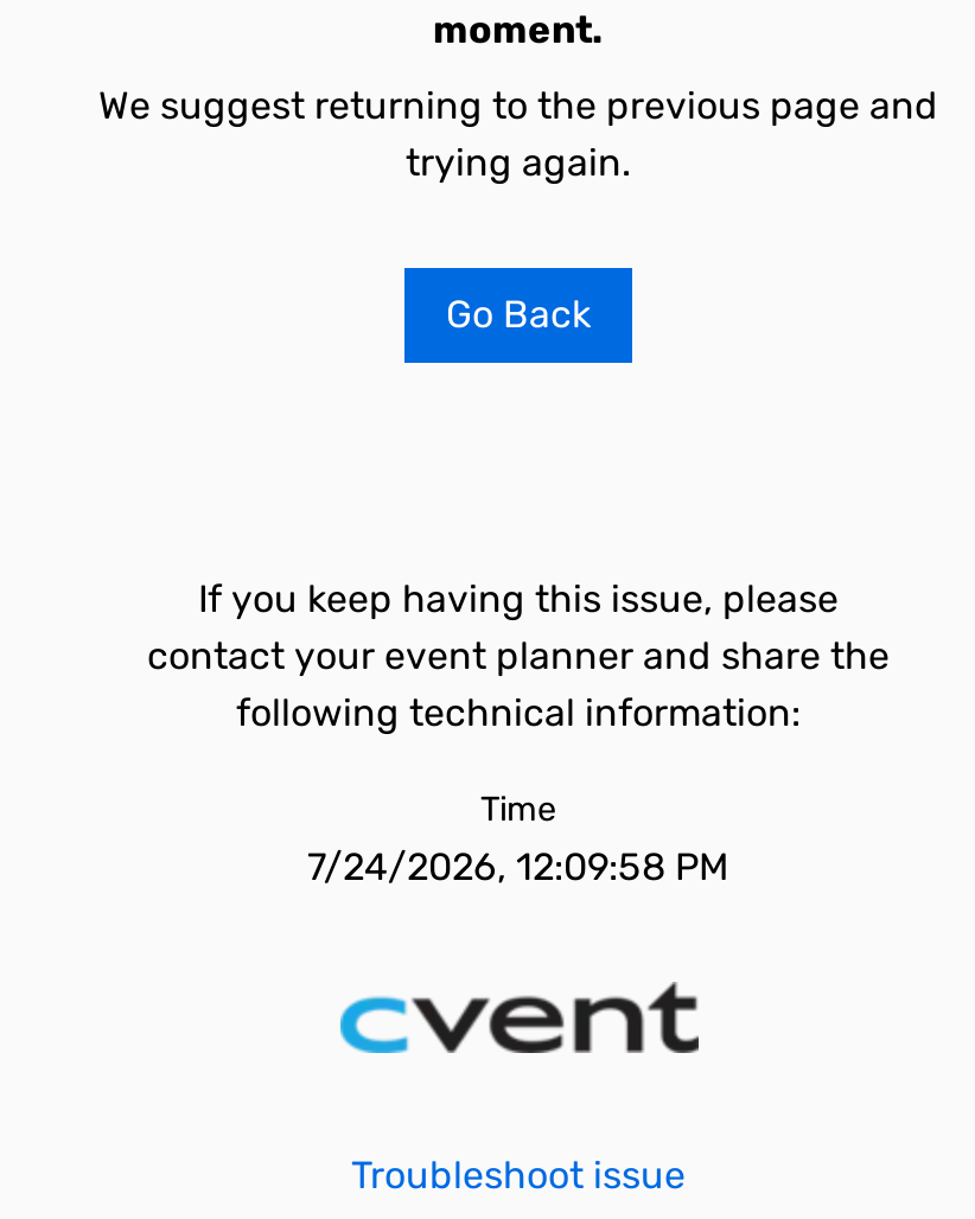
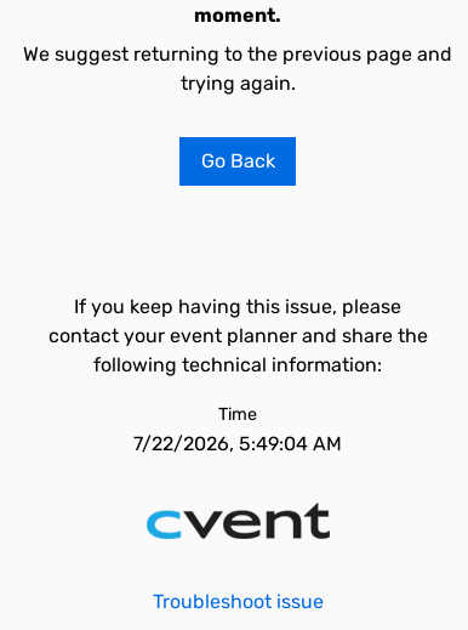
[307,844,729,889] 7/24/2026, 12:09:58 PM -> [133,432,342,455] 7/22/2026, 5:49:04 AM

